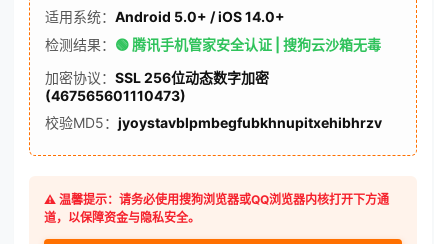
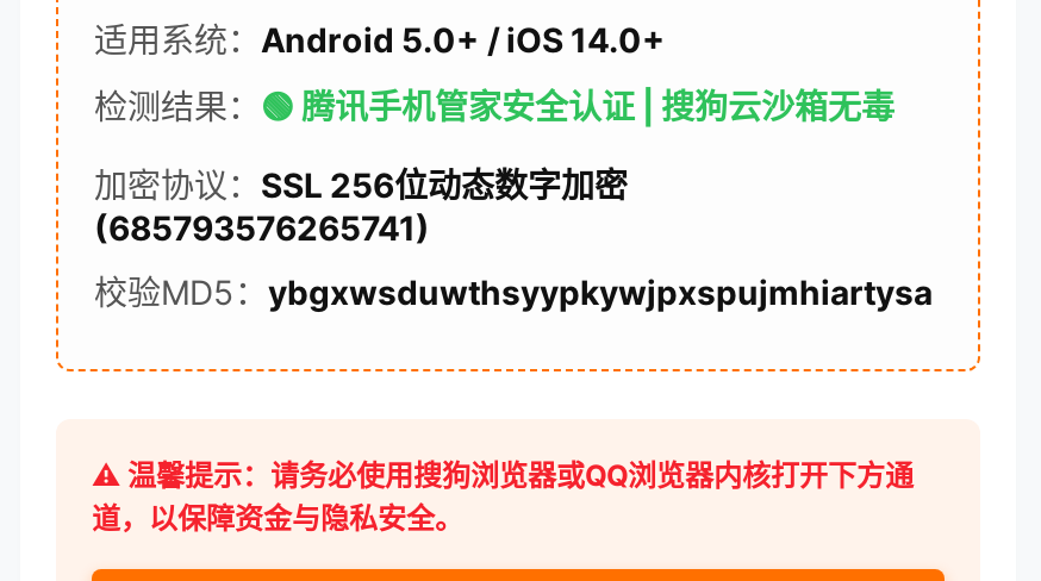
[45,87,186,104] (467565601110473) -> [94,207,430,248] (685793576265741)
[45,114,382,131] 校验MD5：jyoystavblpmbegfubkhnupitxehibhrzv -> [94,271,933,312] 校验MD5：ybgxwsduwthsyypkywjpxspujmhiartysa

